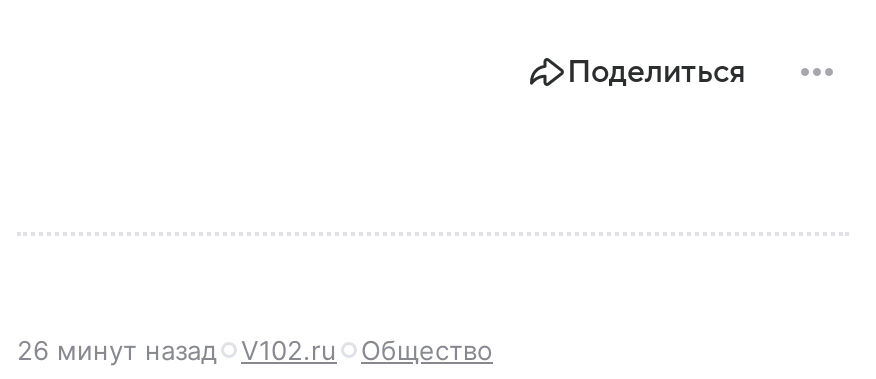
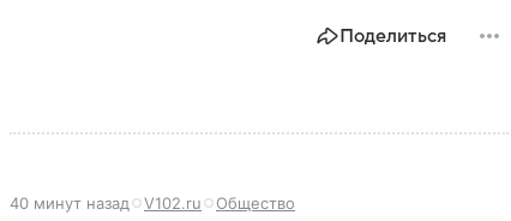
[17,333,493,365] 26 минут назад V102.ru Общество -> [10,193,295,212] 40 минут назад V102.ru Общество

